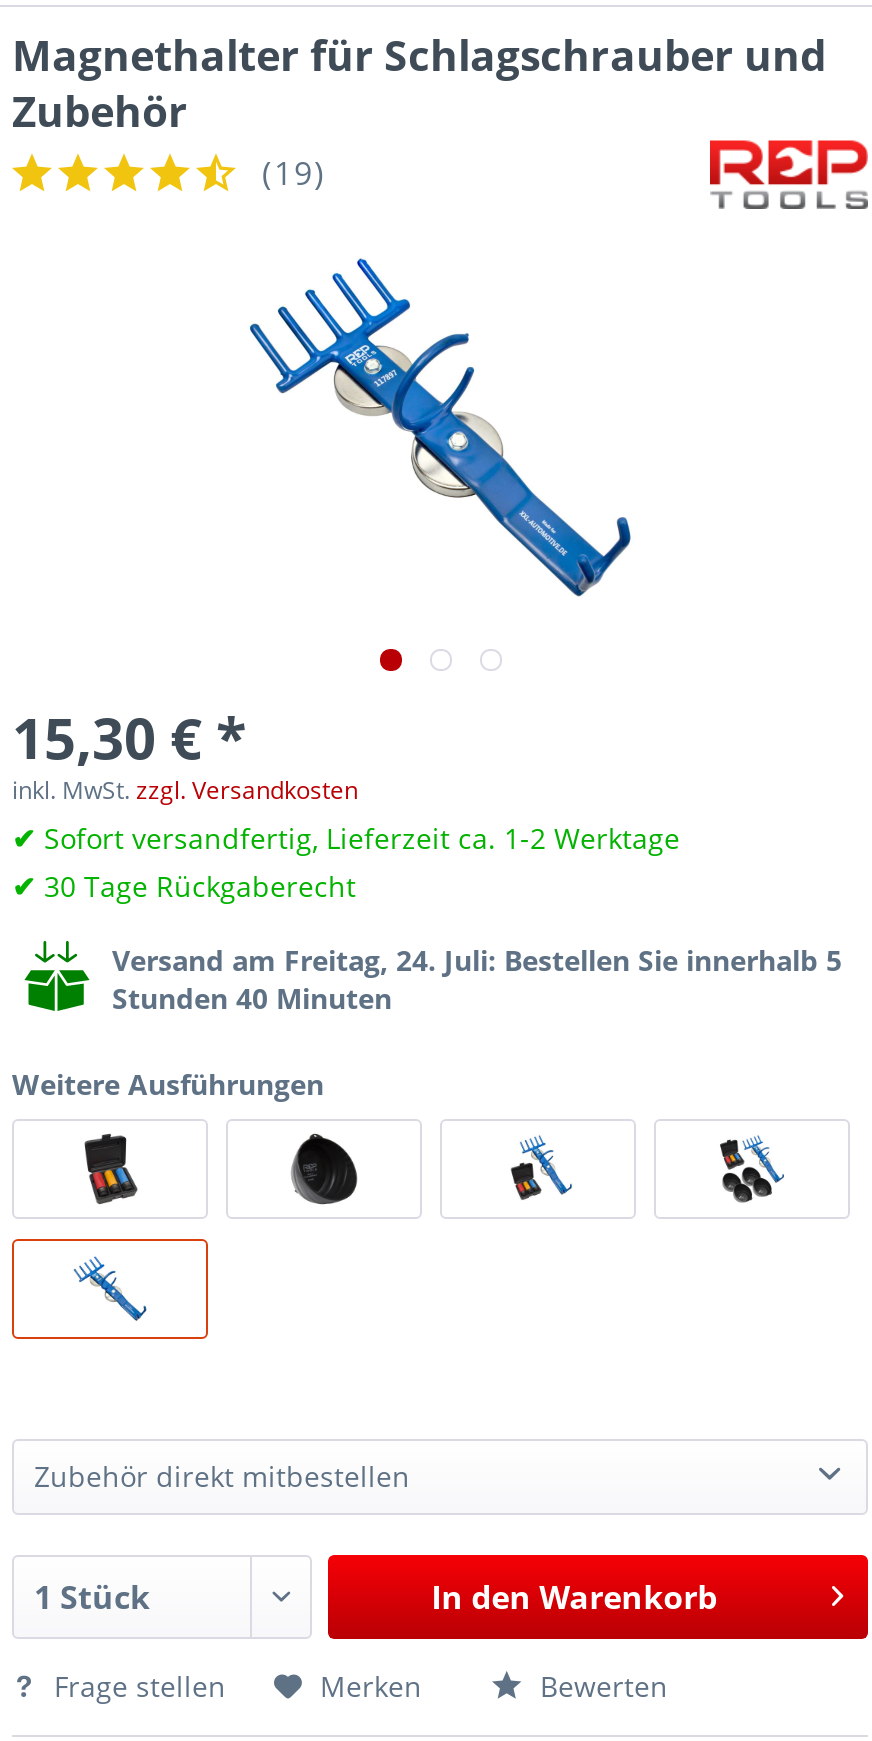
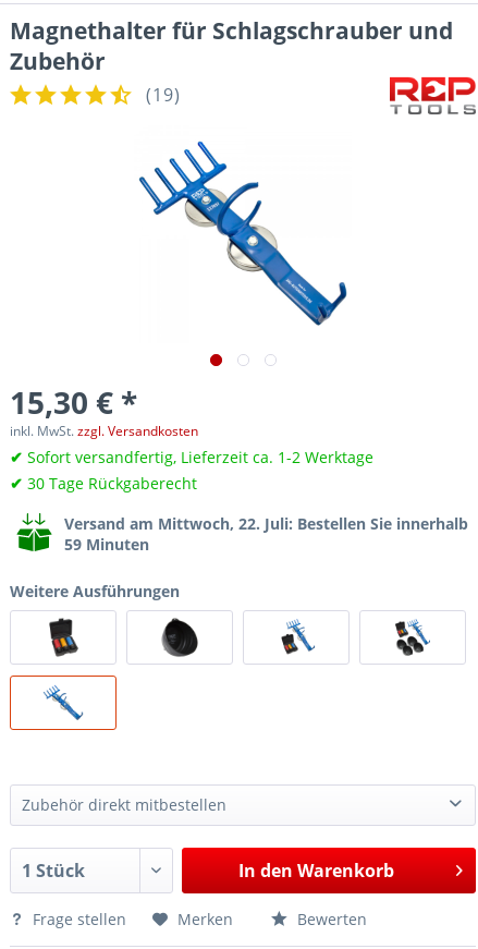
[112,941,842,1017] Versand am Freitag, 24. Juli: Bestellen Sie innerhalb 5 | Stunden 40 Minuten -> [64,513,468,555] Versand am Mittwoch, 22. Juli: Bestellen Sie innerhalb | 59 Minuten

